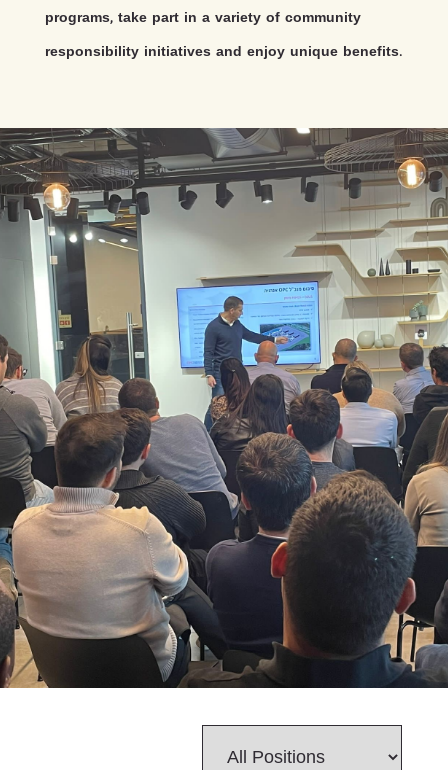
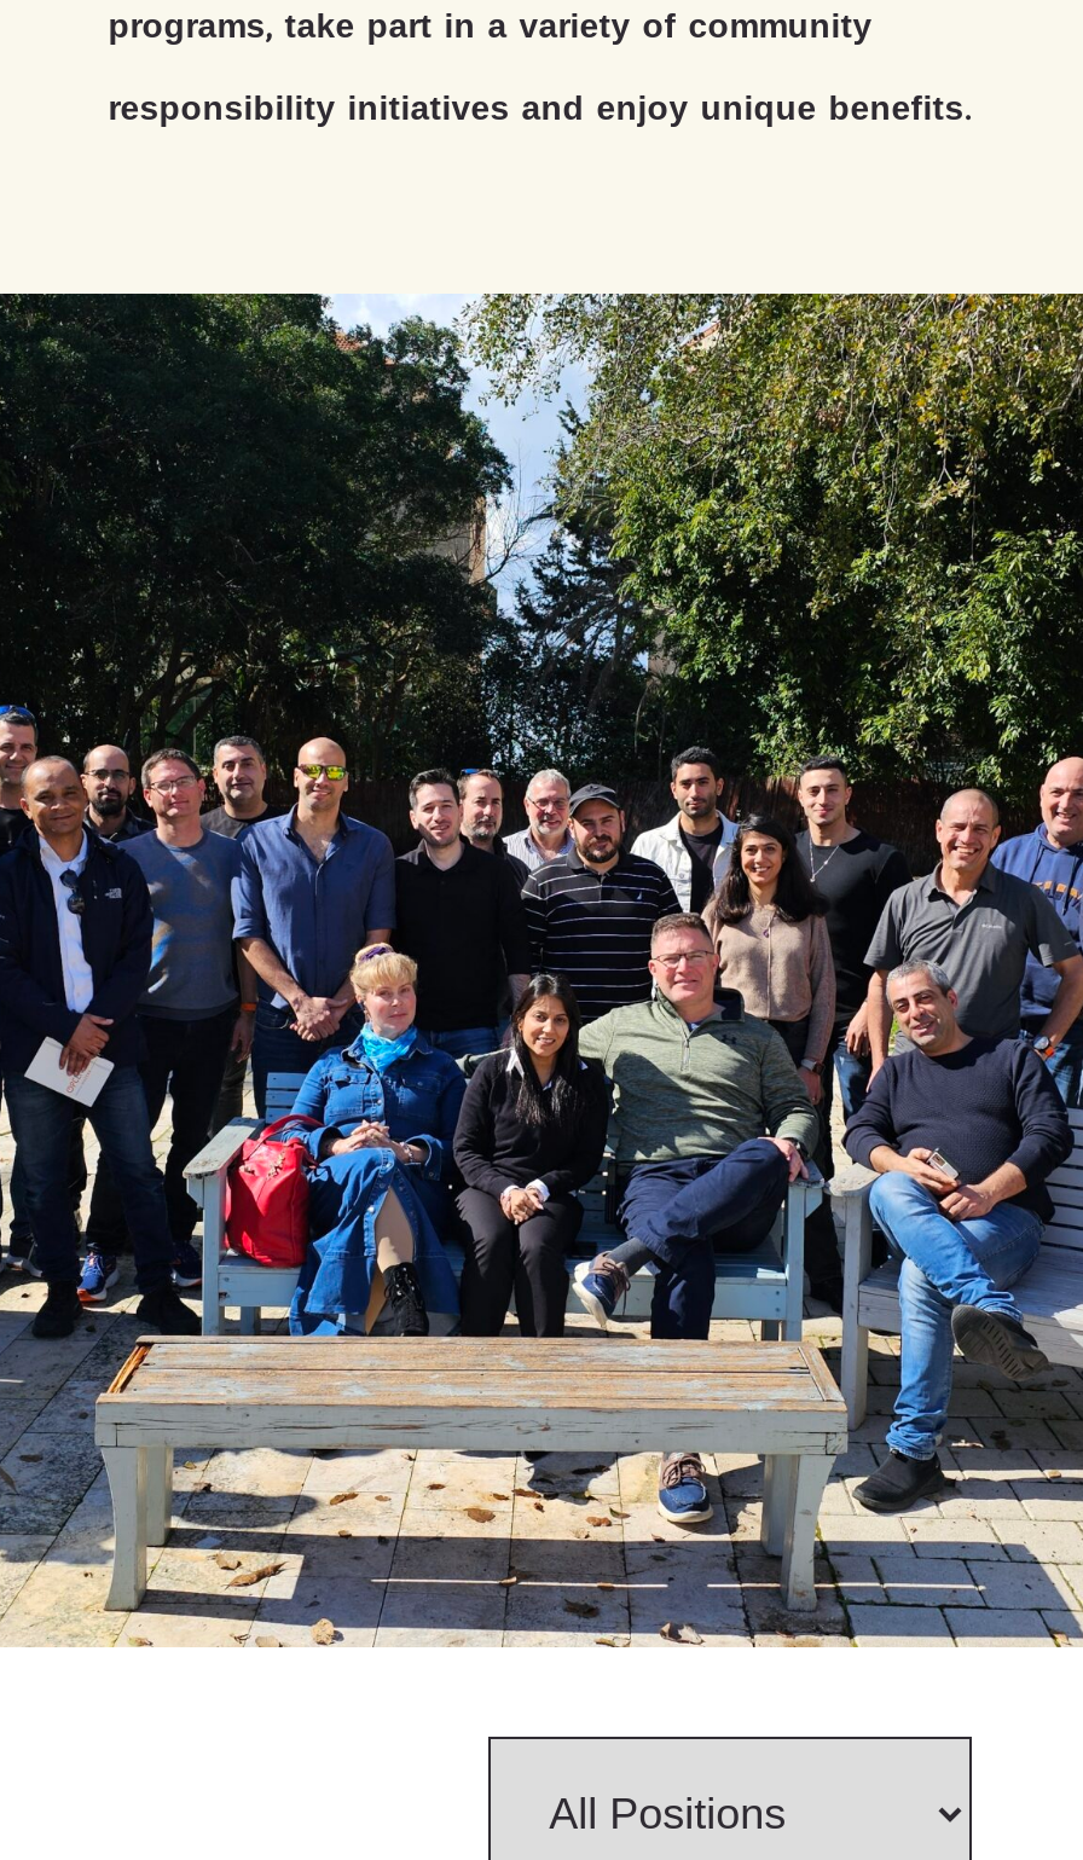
[3,127,445,689] [image] -> [7,291,1076,1650] [image]

